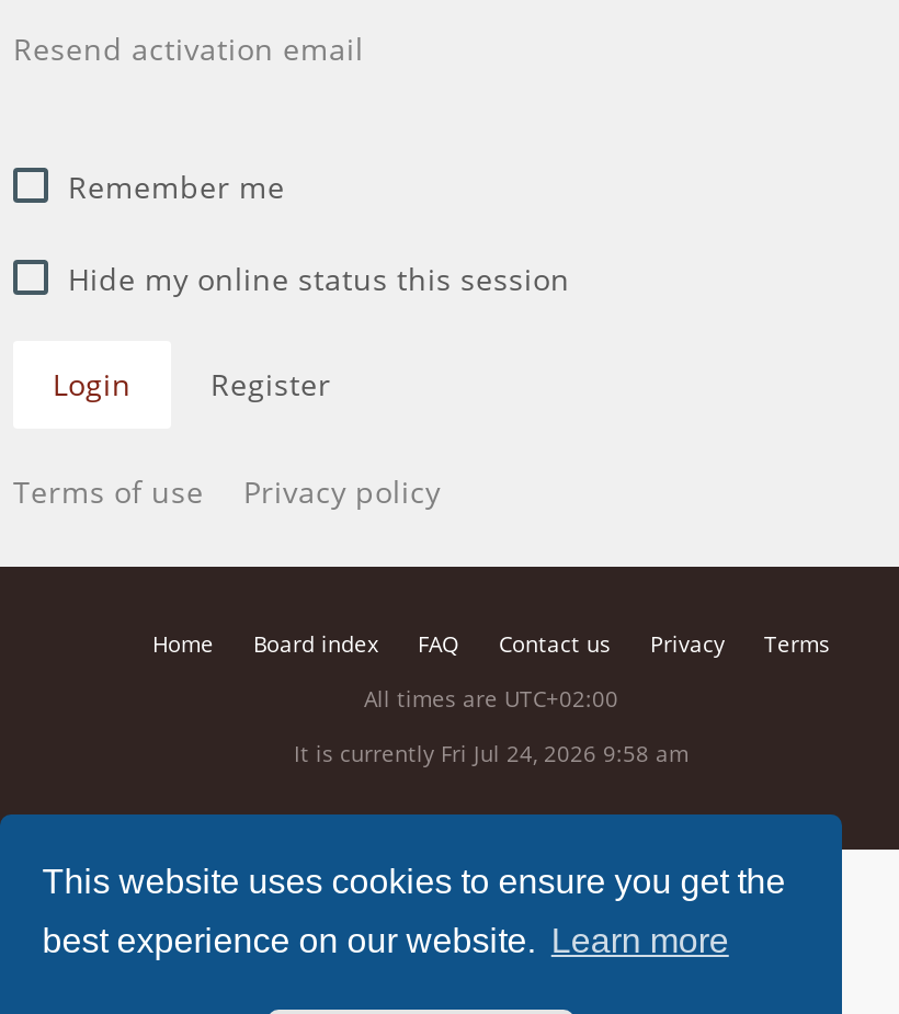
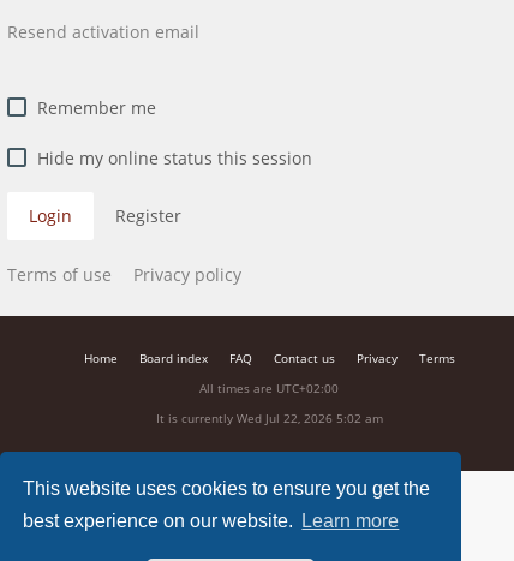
[294,738,689,768] It is currently Fri Jul 24, 2026 9:58 am -> [156,410,382,426] It is currently Wed Jul 22, 2026 5:02 am

